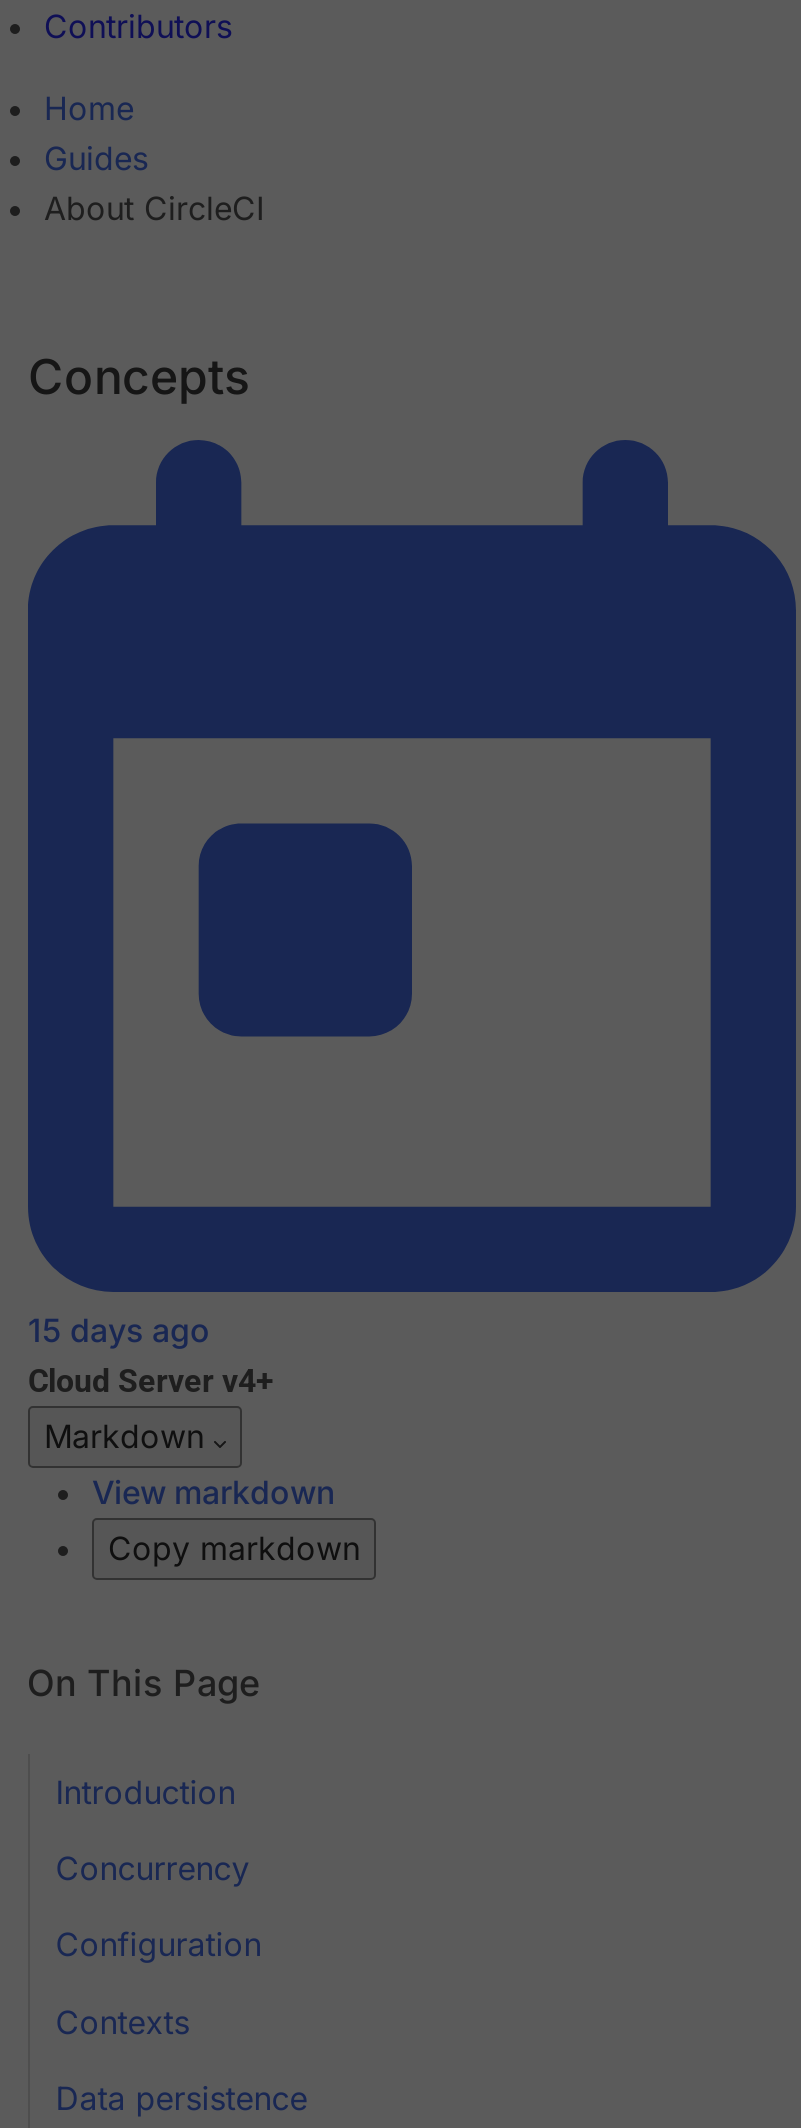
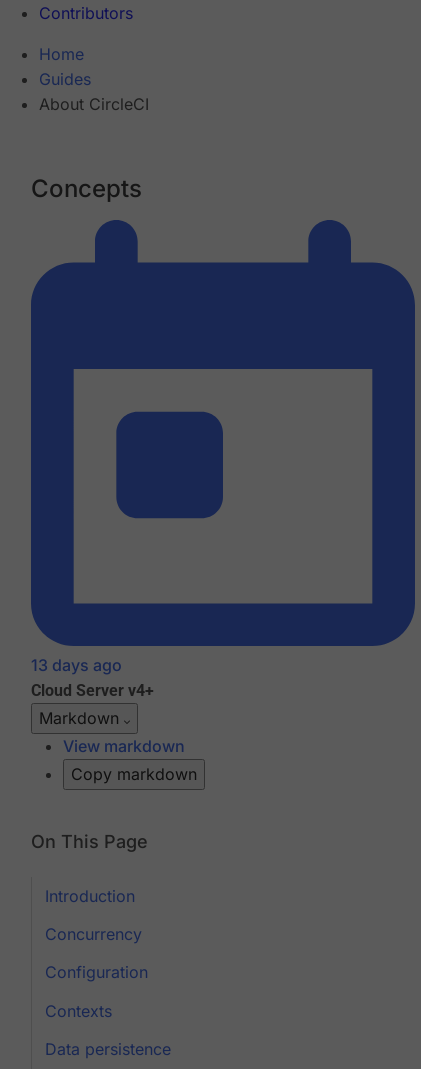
[28,1311,210,1351] 15 days ago -> [31,655,122,675] 13 days ago

